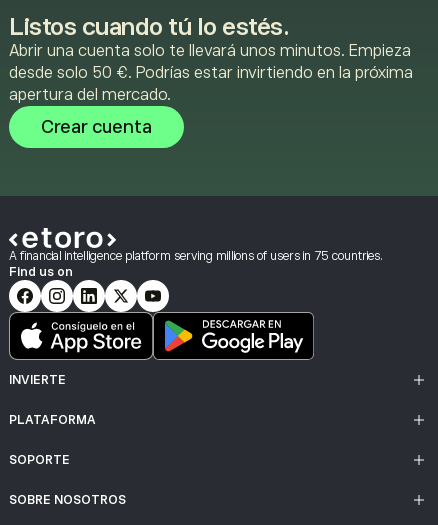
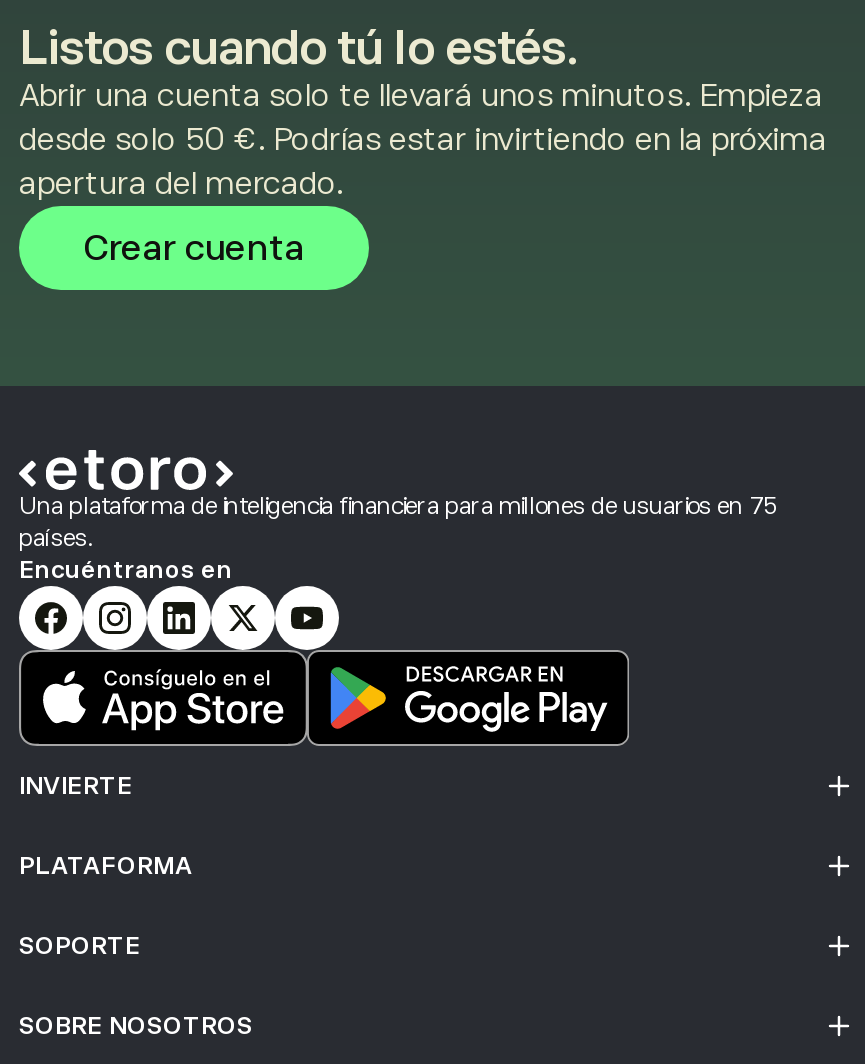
[9,249,383,279] A financial intelligence platform serving millions of users in 75 countries. | Find us on -> [19,493,779,585] Una plataforma de inteligencia financiera para millones de usuarios en 75 | países. | Encuéntranos en

